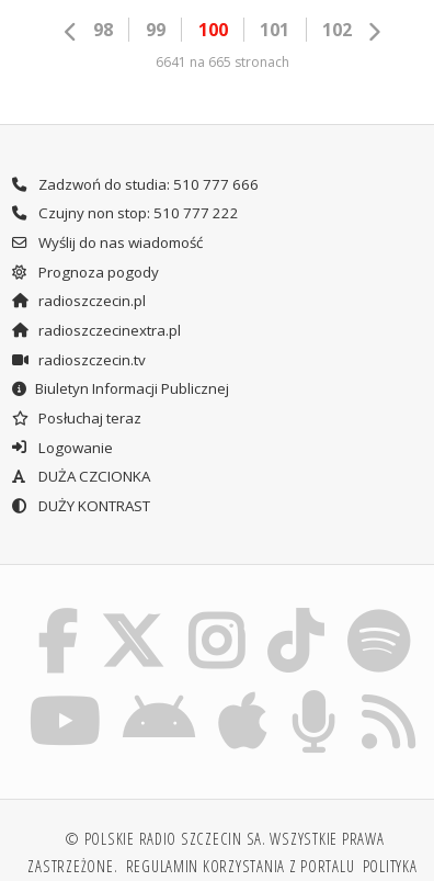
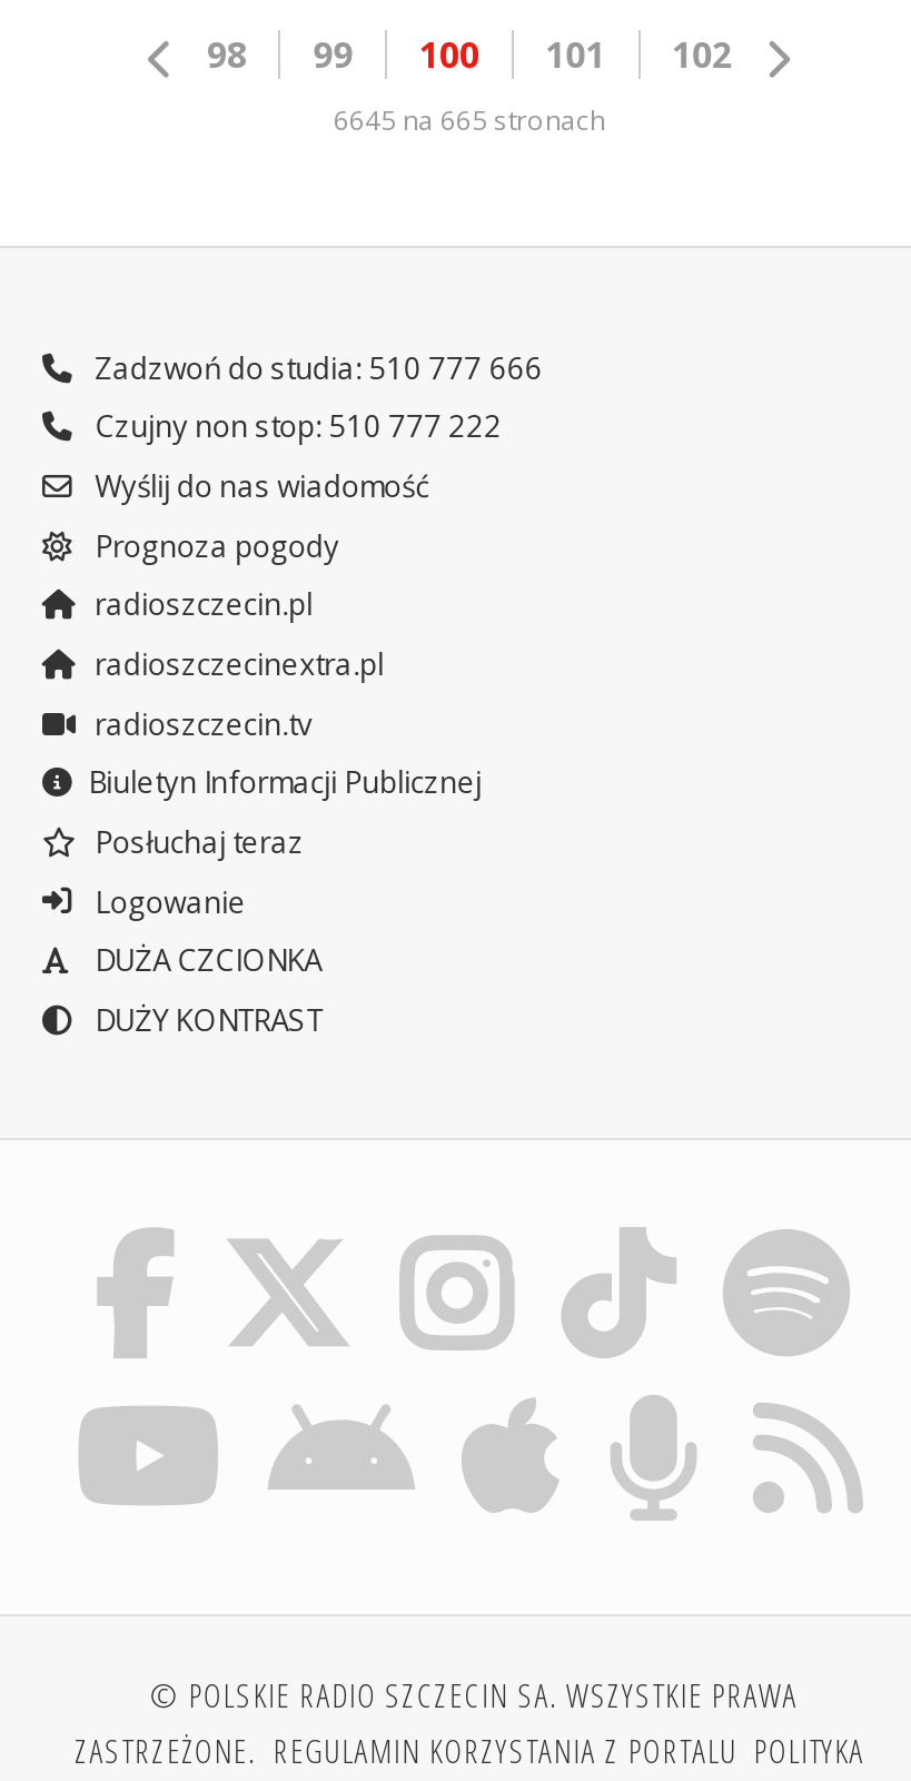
[156,53,289,72] 6641 na 665 stronach -> [334,102,605,140] 6645 na 665 stronach

